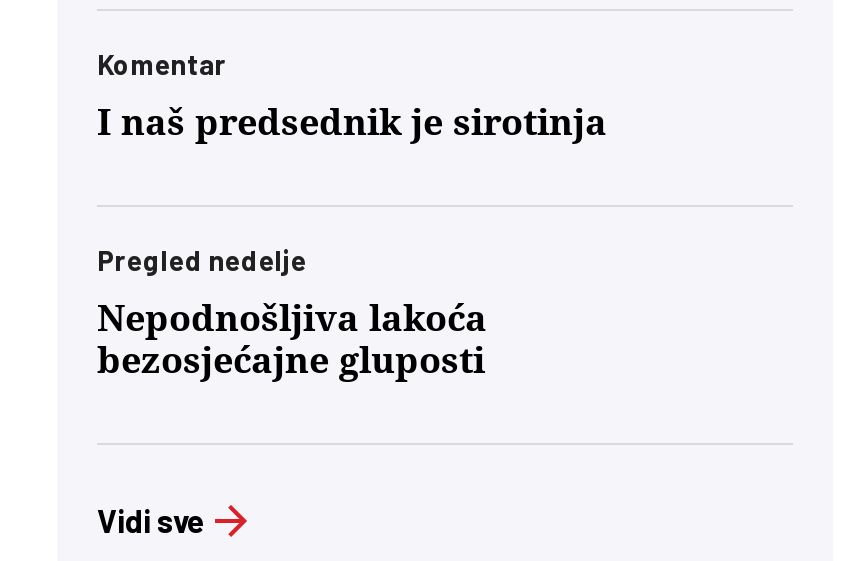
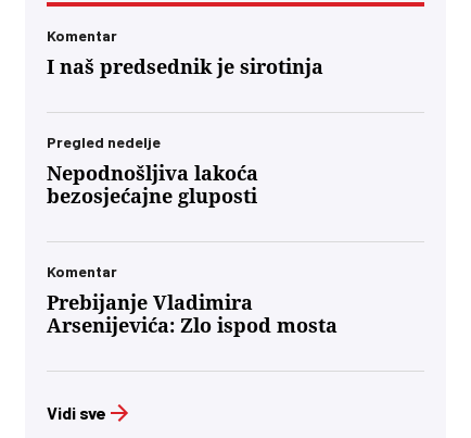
none -> [47,262,338,337] Komentar | Prebijanje Vladimira | Arsenijevića: Zlo ispod mosta

